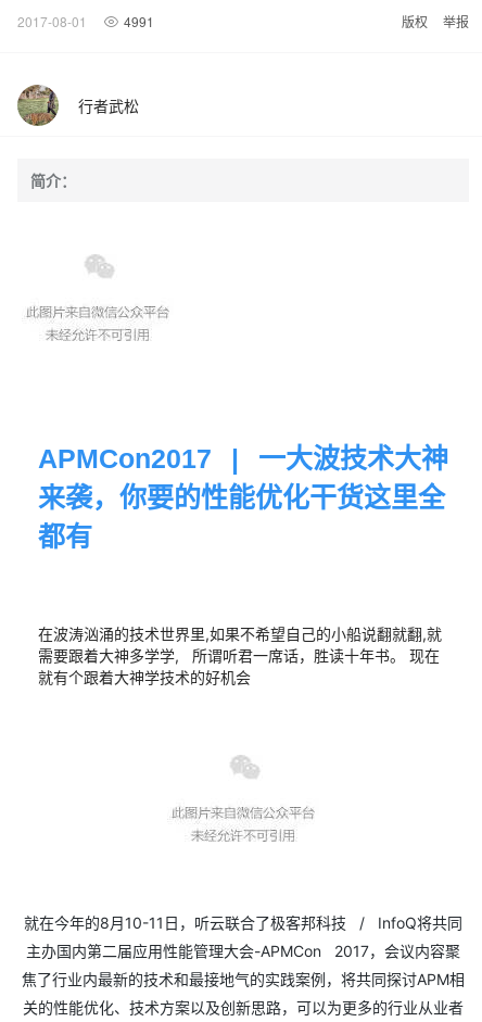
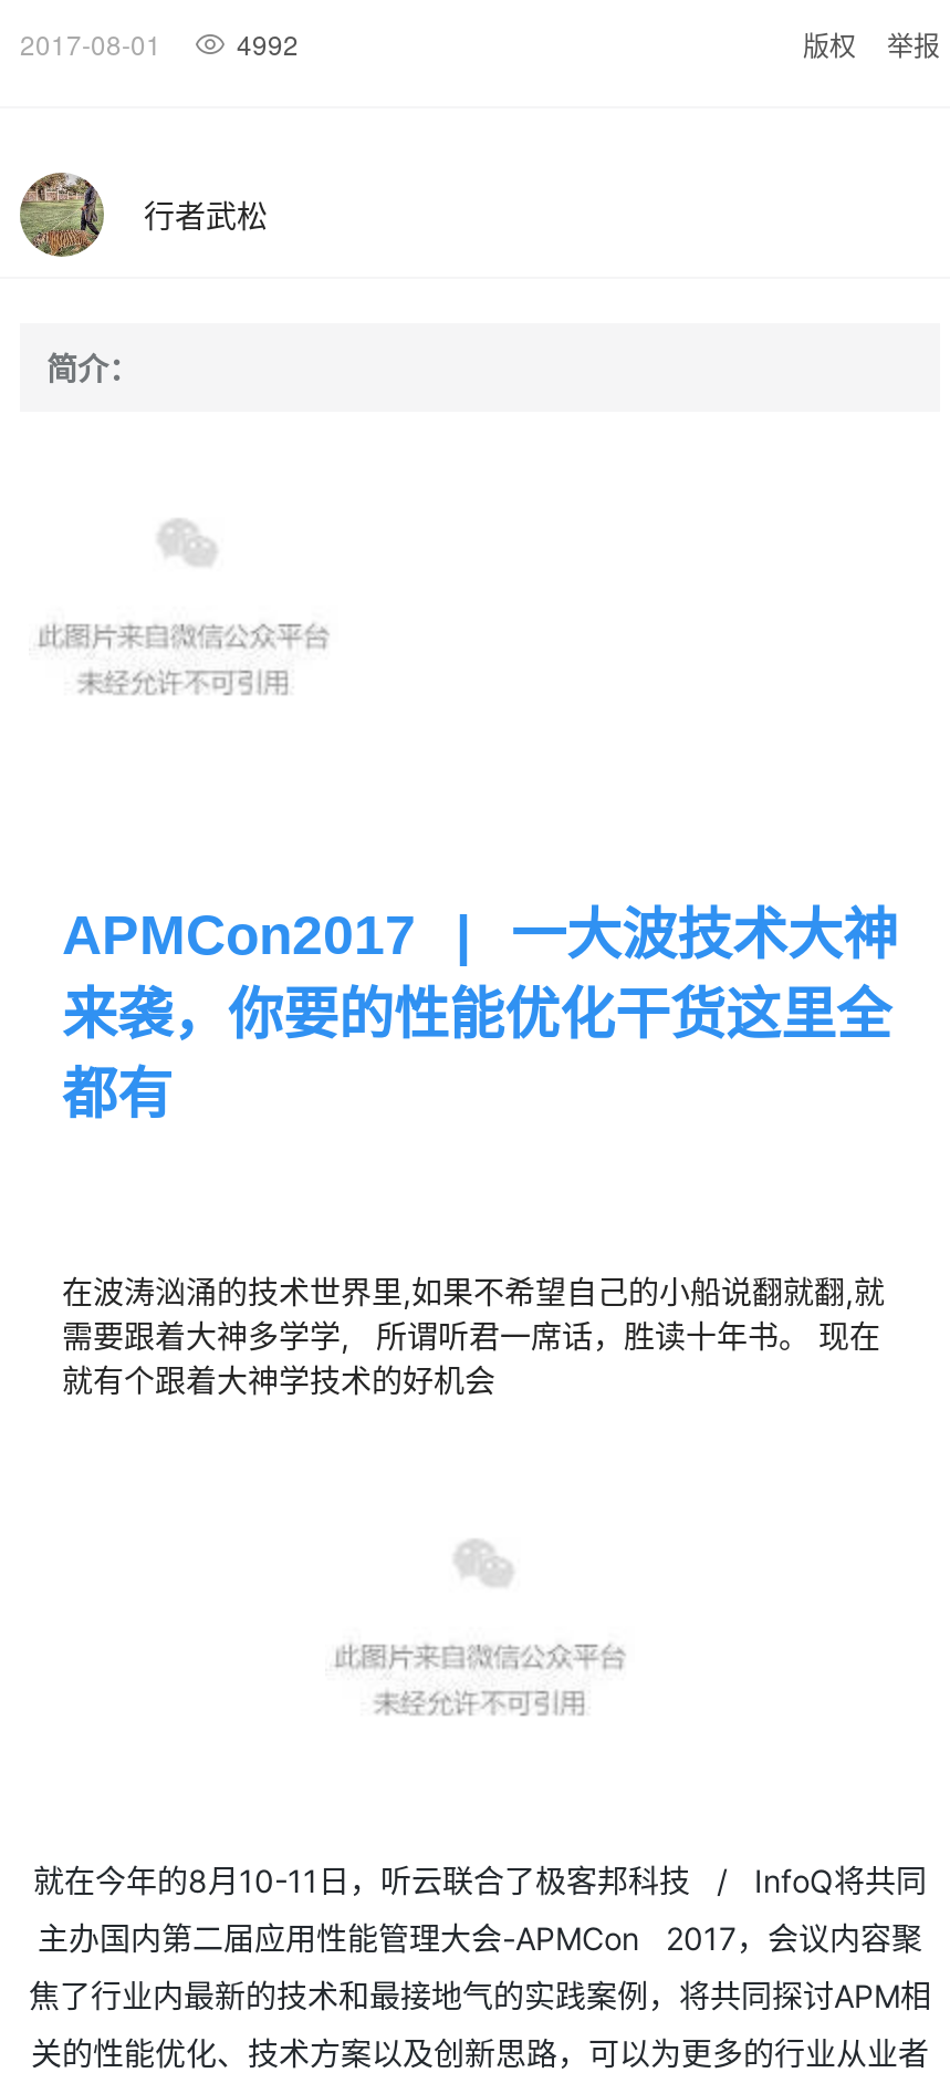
[17,12,154,30] 2017-08-01 4991 -> [20,24,299,62] 2017-08-01 4992

